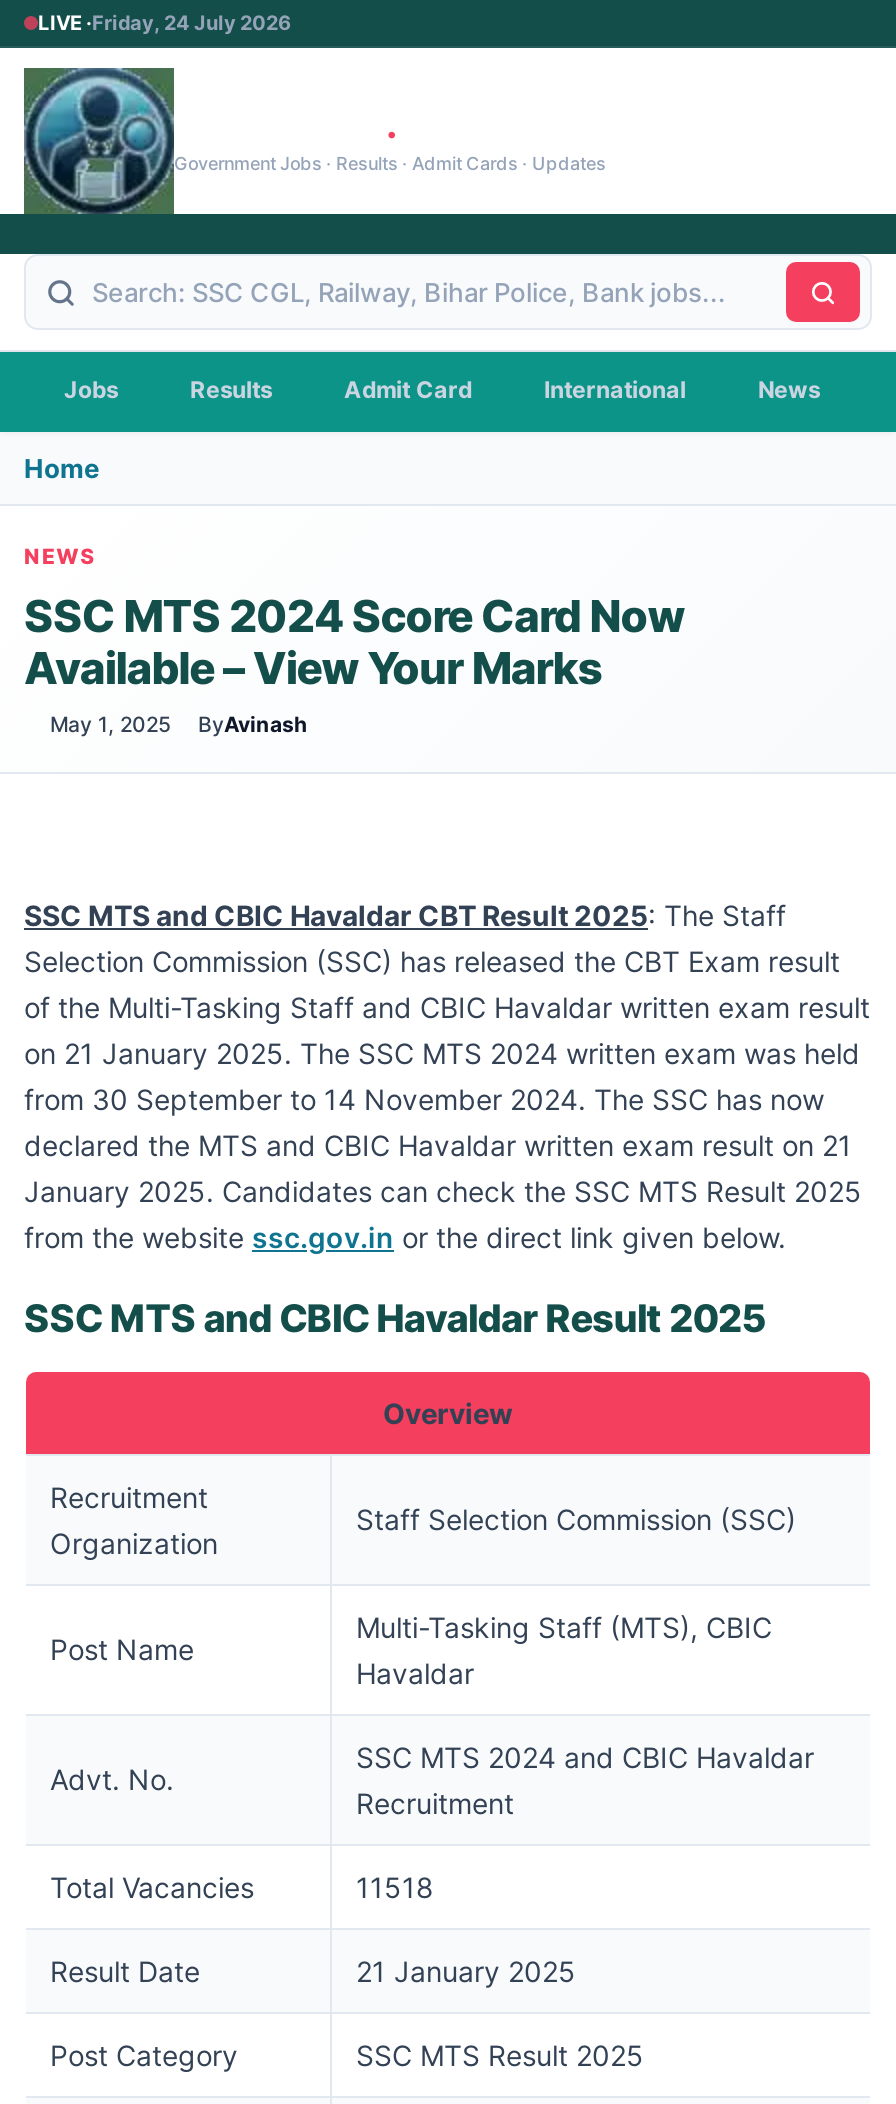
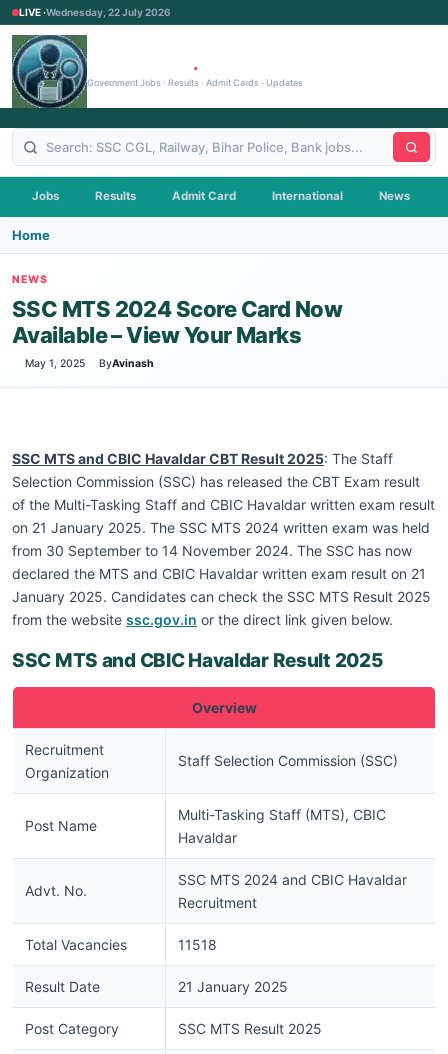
[38,10,292,34] LIVE · Friday, 24 July 2026 -> [19,6,171,18] LIVE · Wednesday, 22 July 2026

